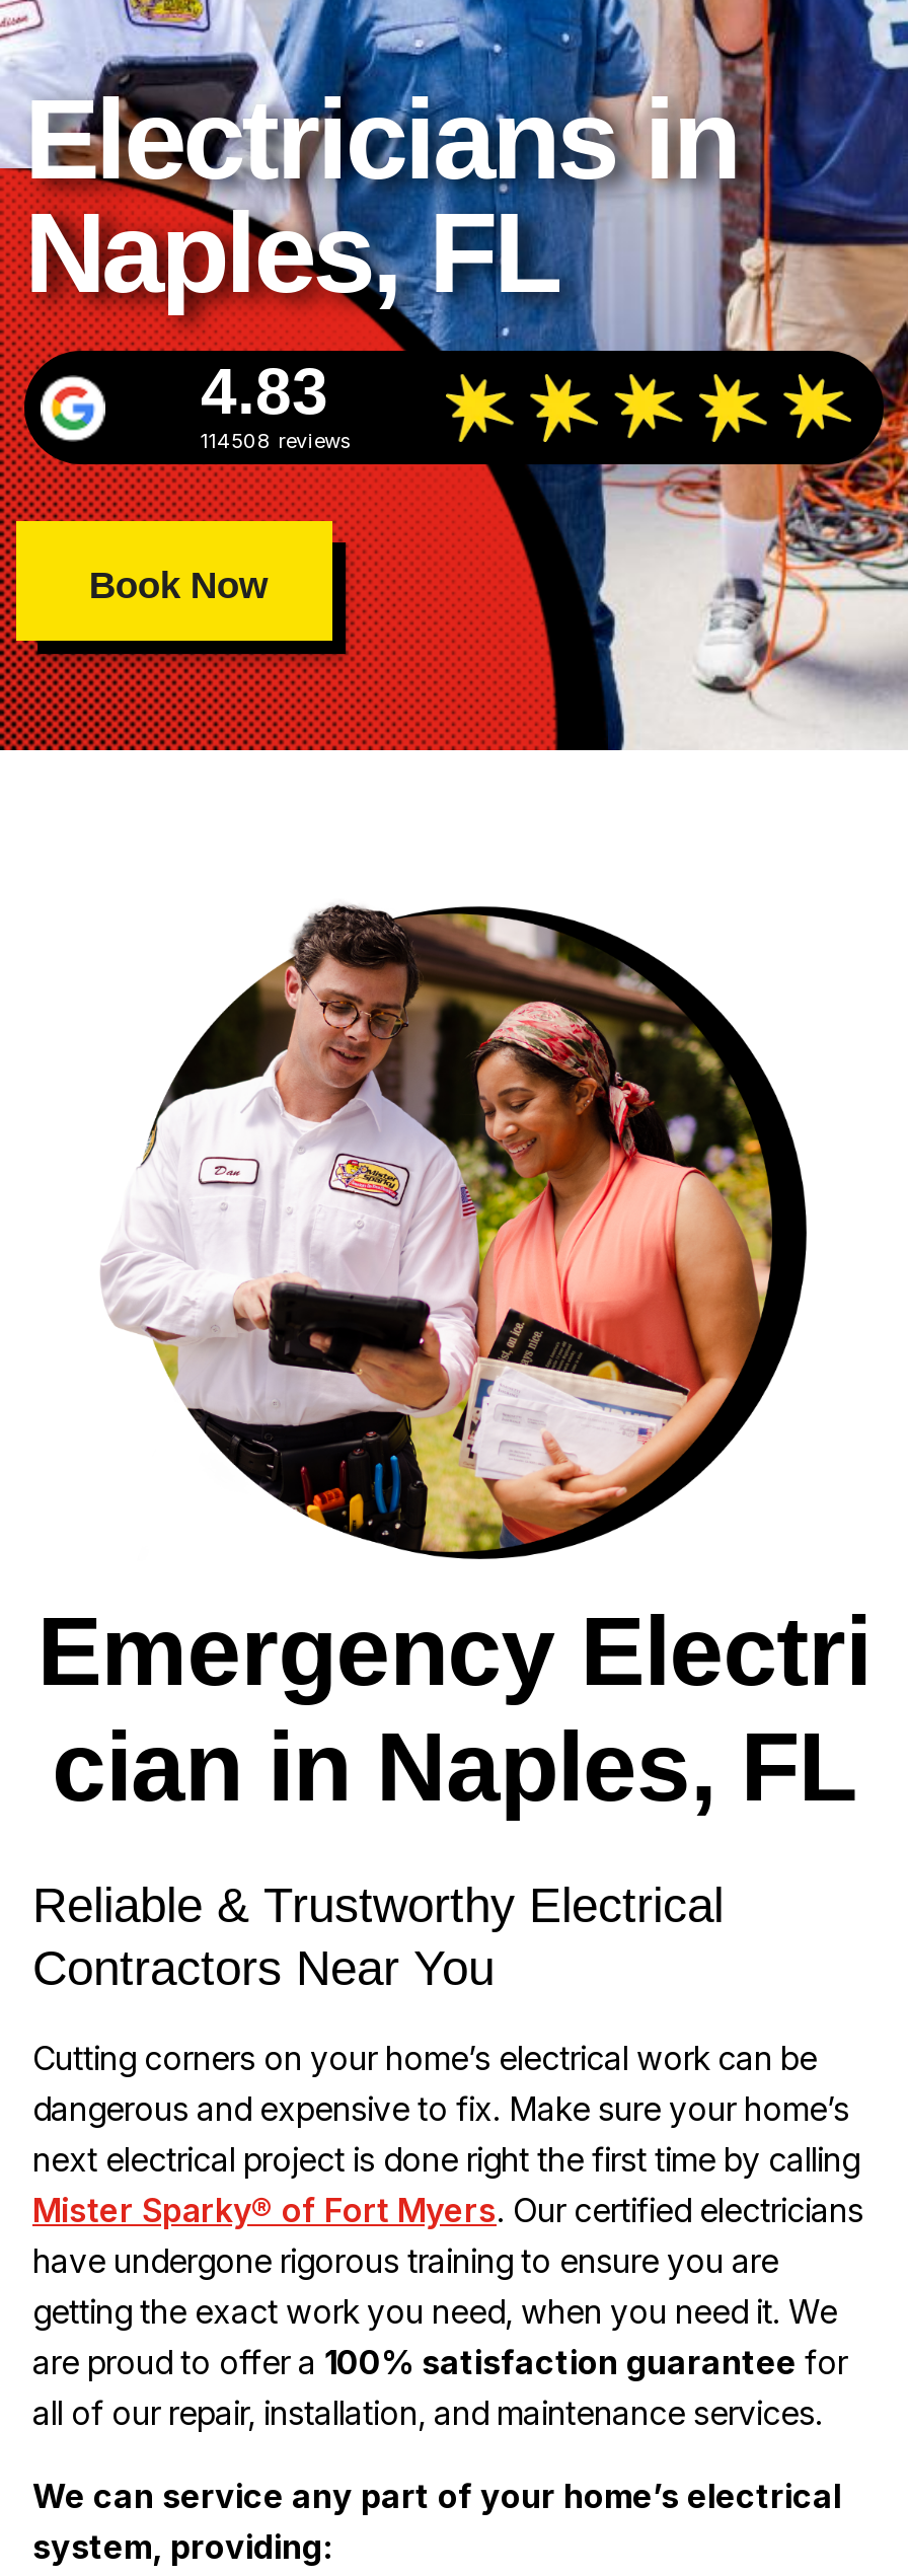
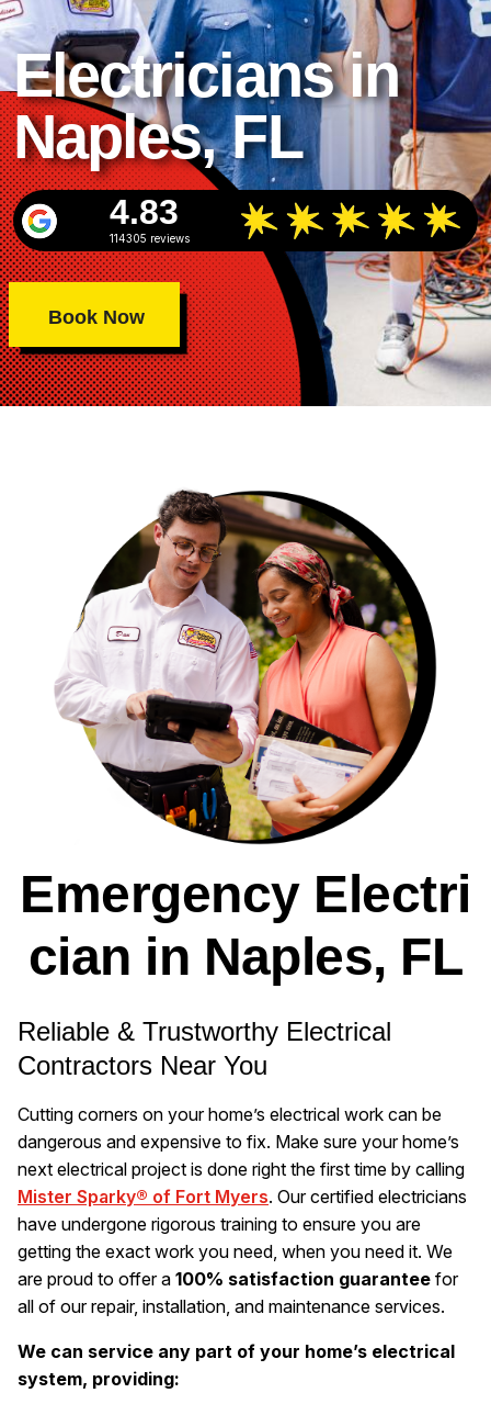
[201,428,351,452] 114508 reviews -> [109,232,189,245] 114305 reviews

